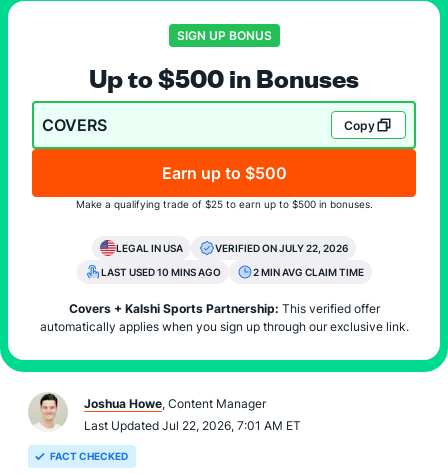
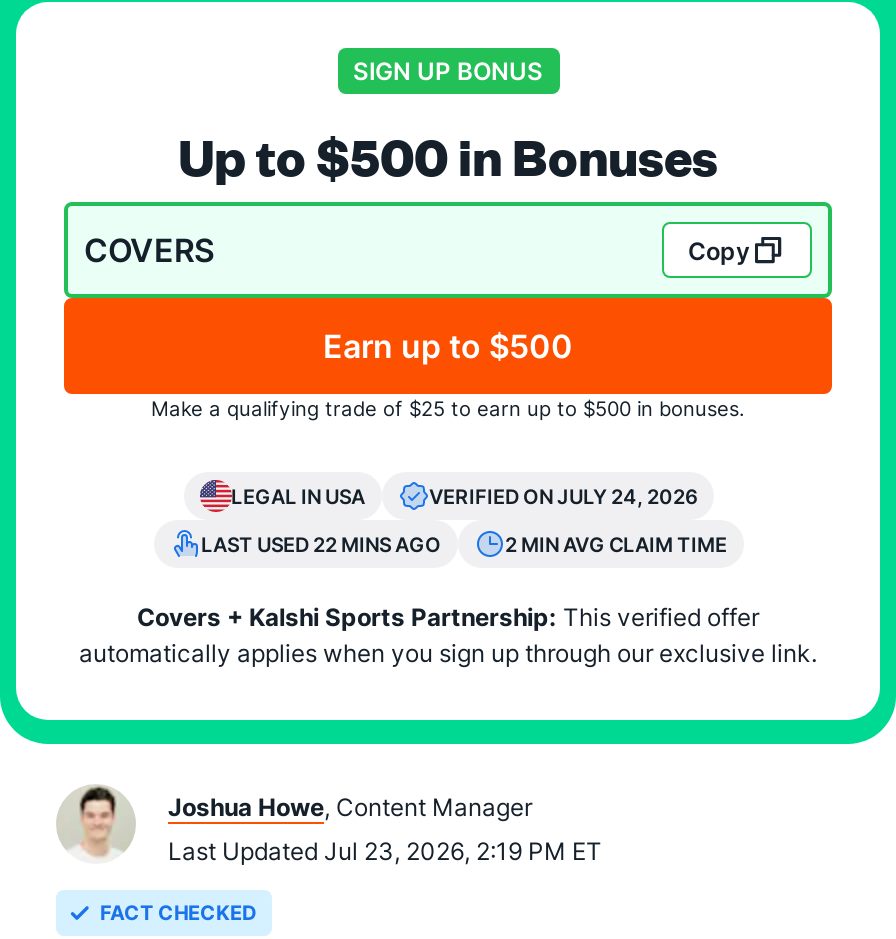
[215,242,348,254] VERIFIED ON JULY 22, 2026 -> [429,484,697,508] VERIFIED ON JULY 24, 2026
[100,266,220,278] LAST USED 10 MINS AGO -> [201,532,441,556] LAST USED 22 MINS AGO
[84,418,301,433] Last Updated Jul 22, 2026, 7:01 AM ET -> [168,836,602,866] Last Updated Jul 23, 2026, 2:19 PM ET

